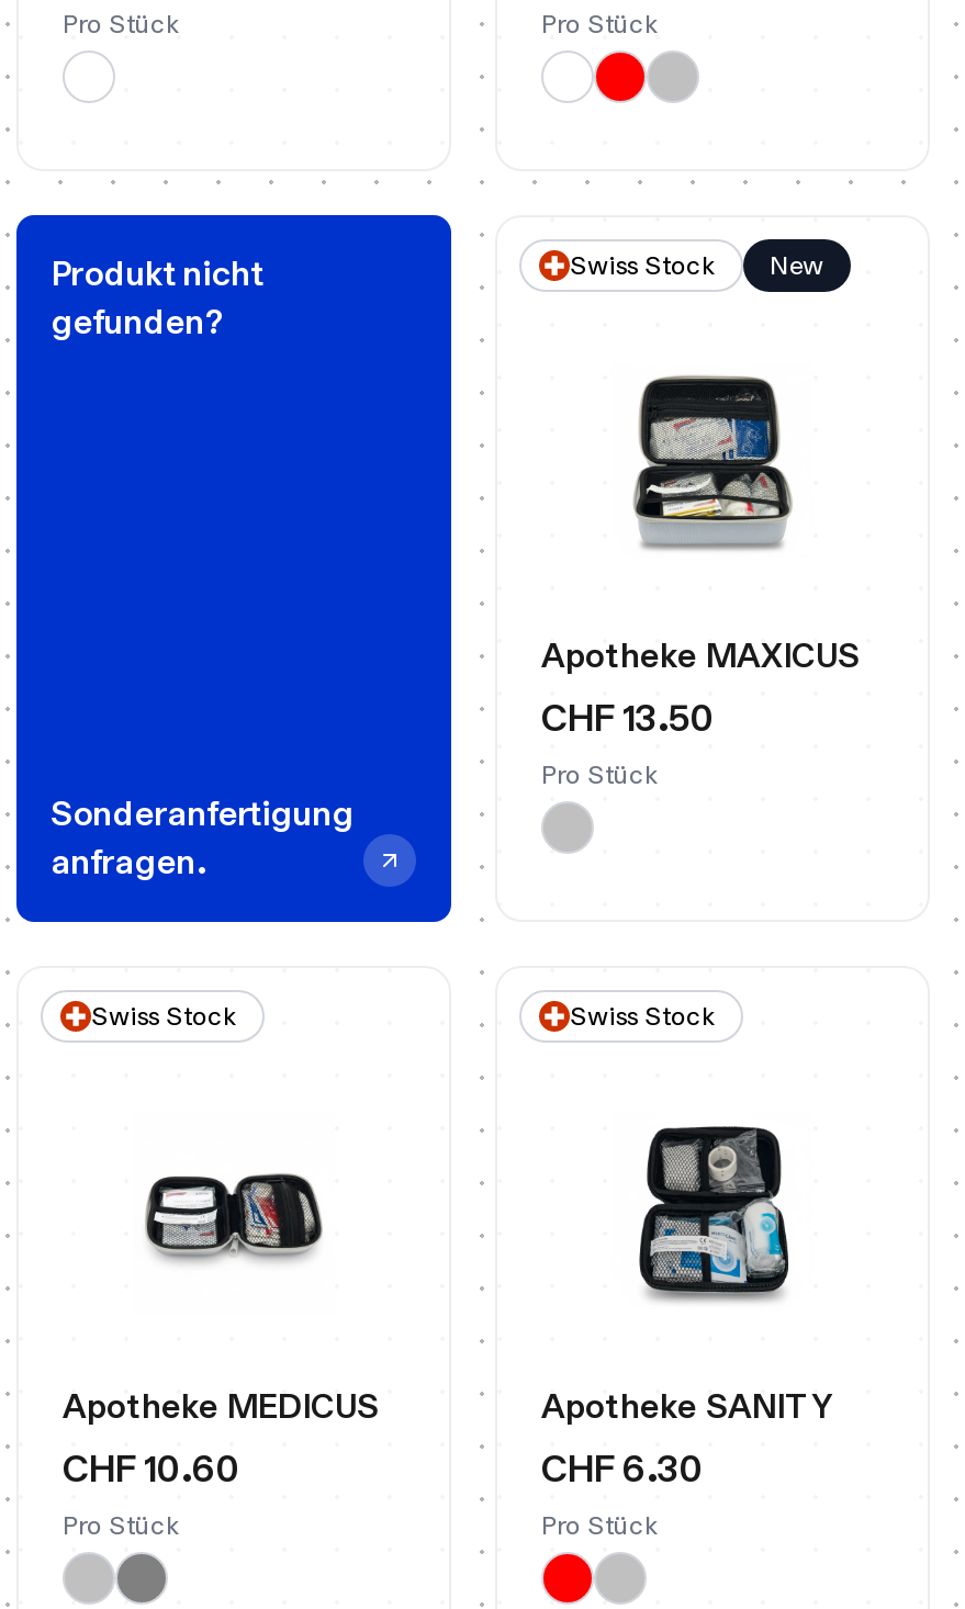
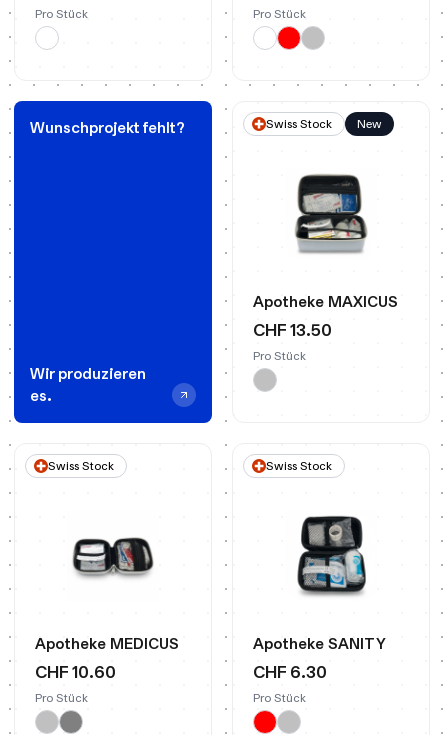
[52,254,265,344] Produkt nicht | gefunden? -> [30,118,185,137] Wunschprojekt fehlt?
[52,794,355,884] Sonderanfertigung | anfragen. -> [30,364,146,405] Wir produzieren | es.

